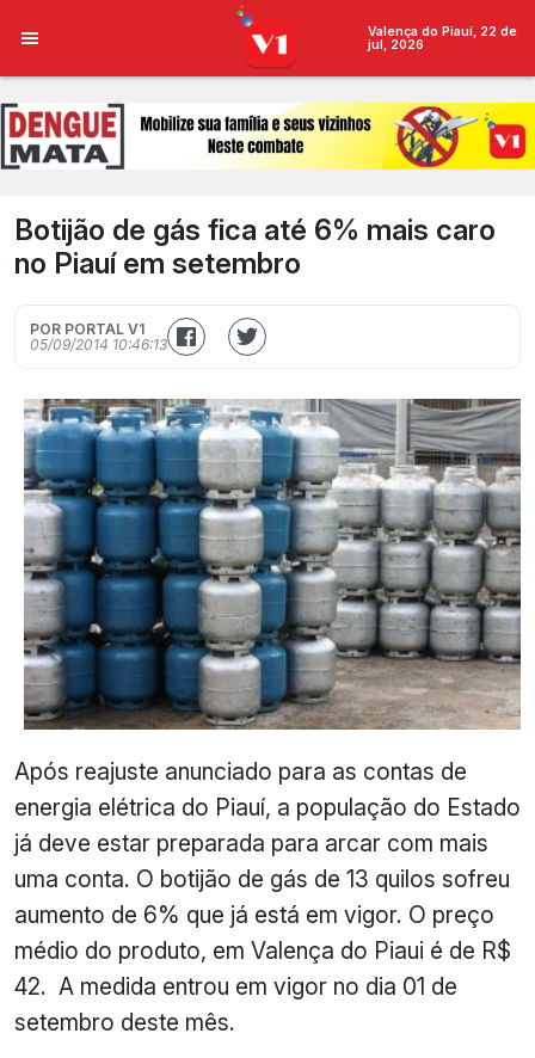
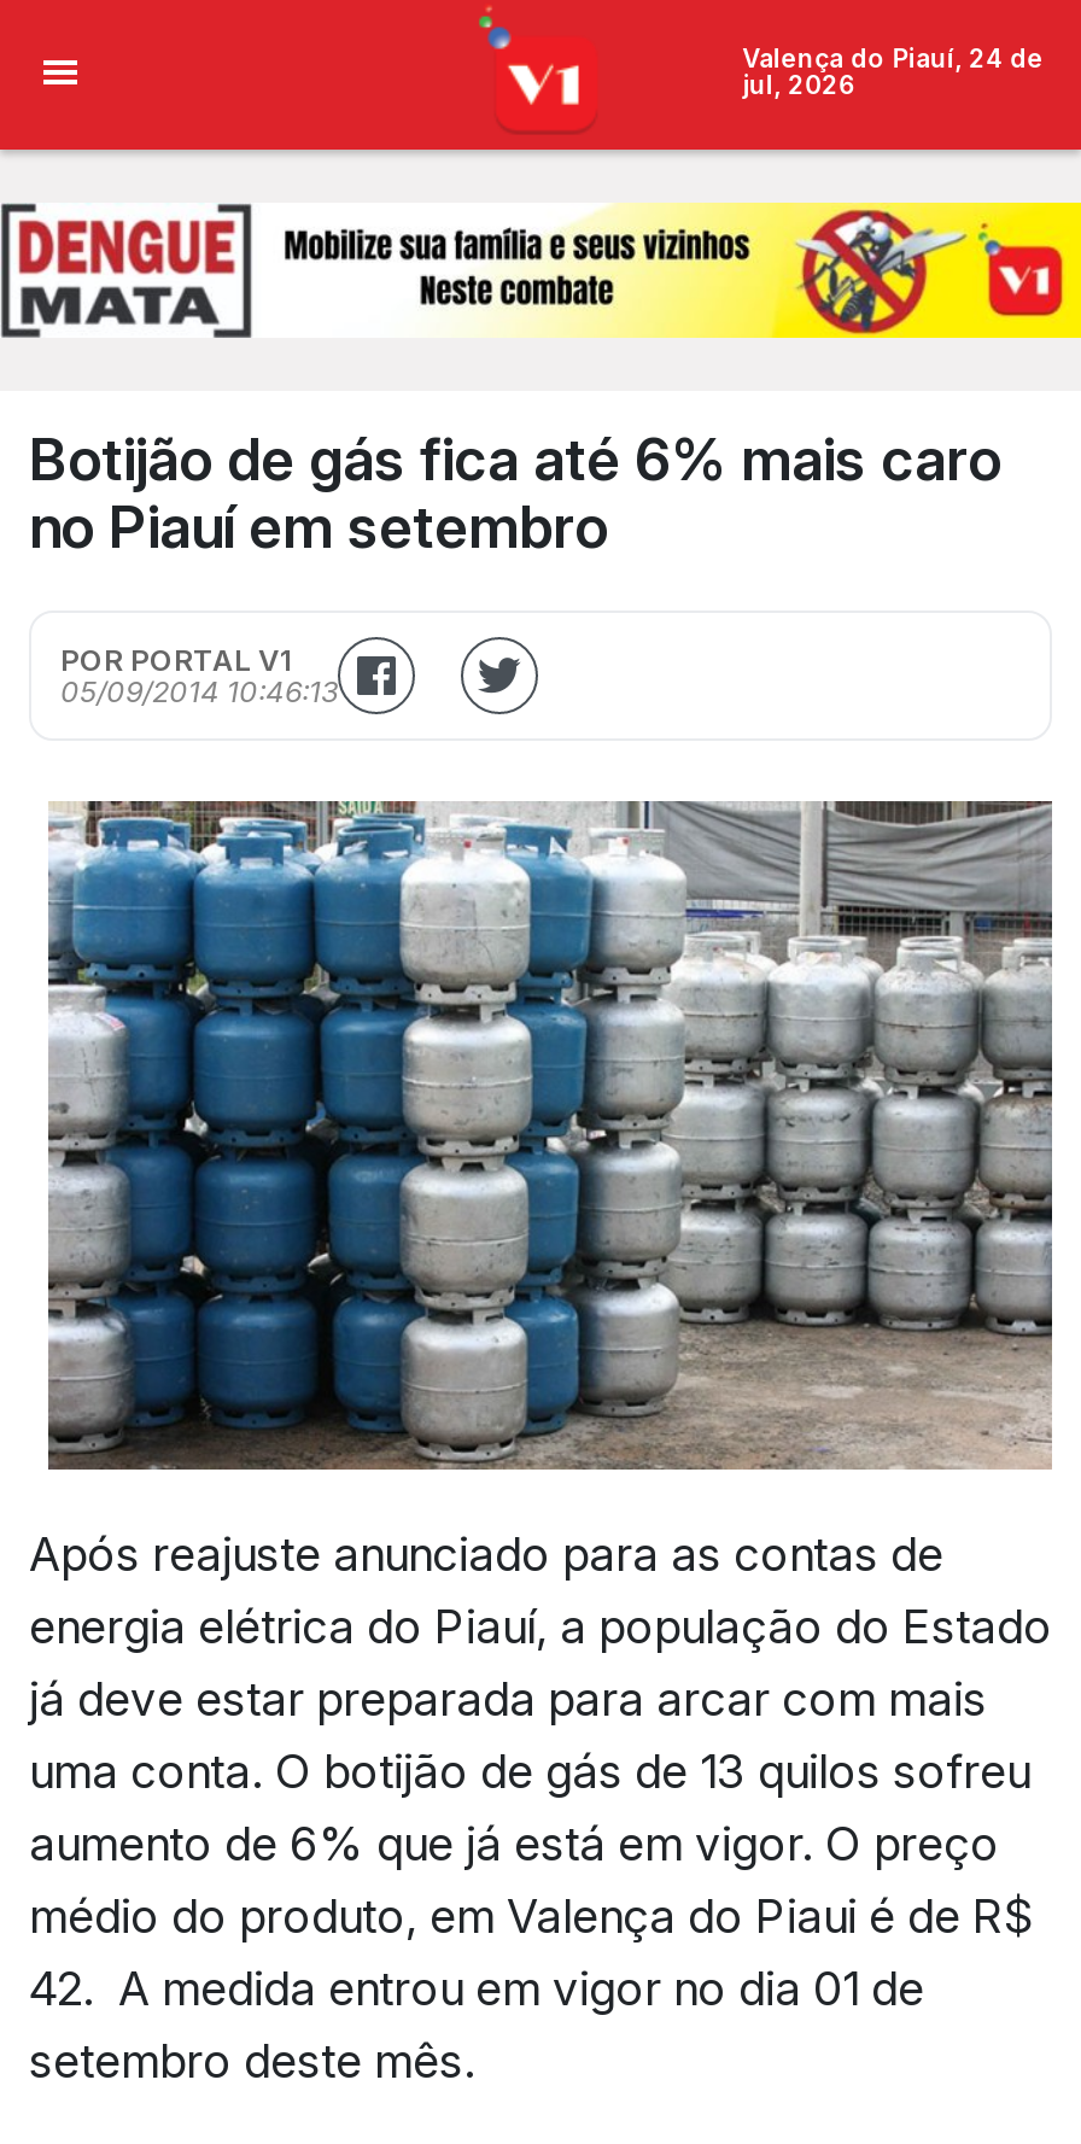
[367,23,517,39] Valença do Piauí, 22 de -> [742,42,1044,74] Valença do Piauí, 24 de

